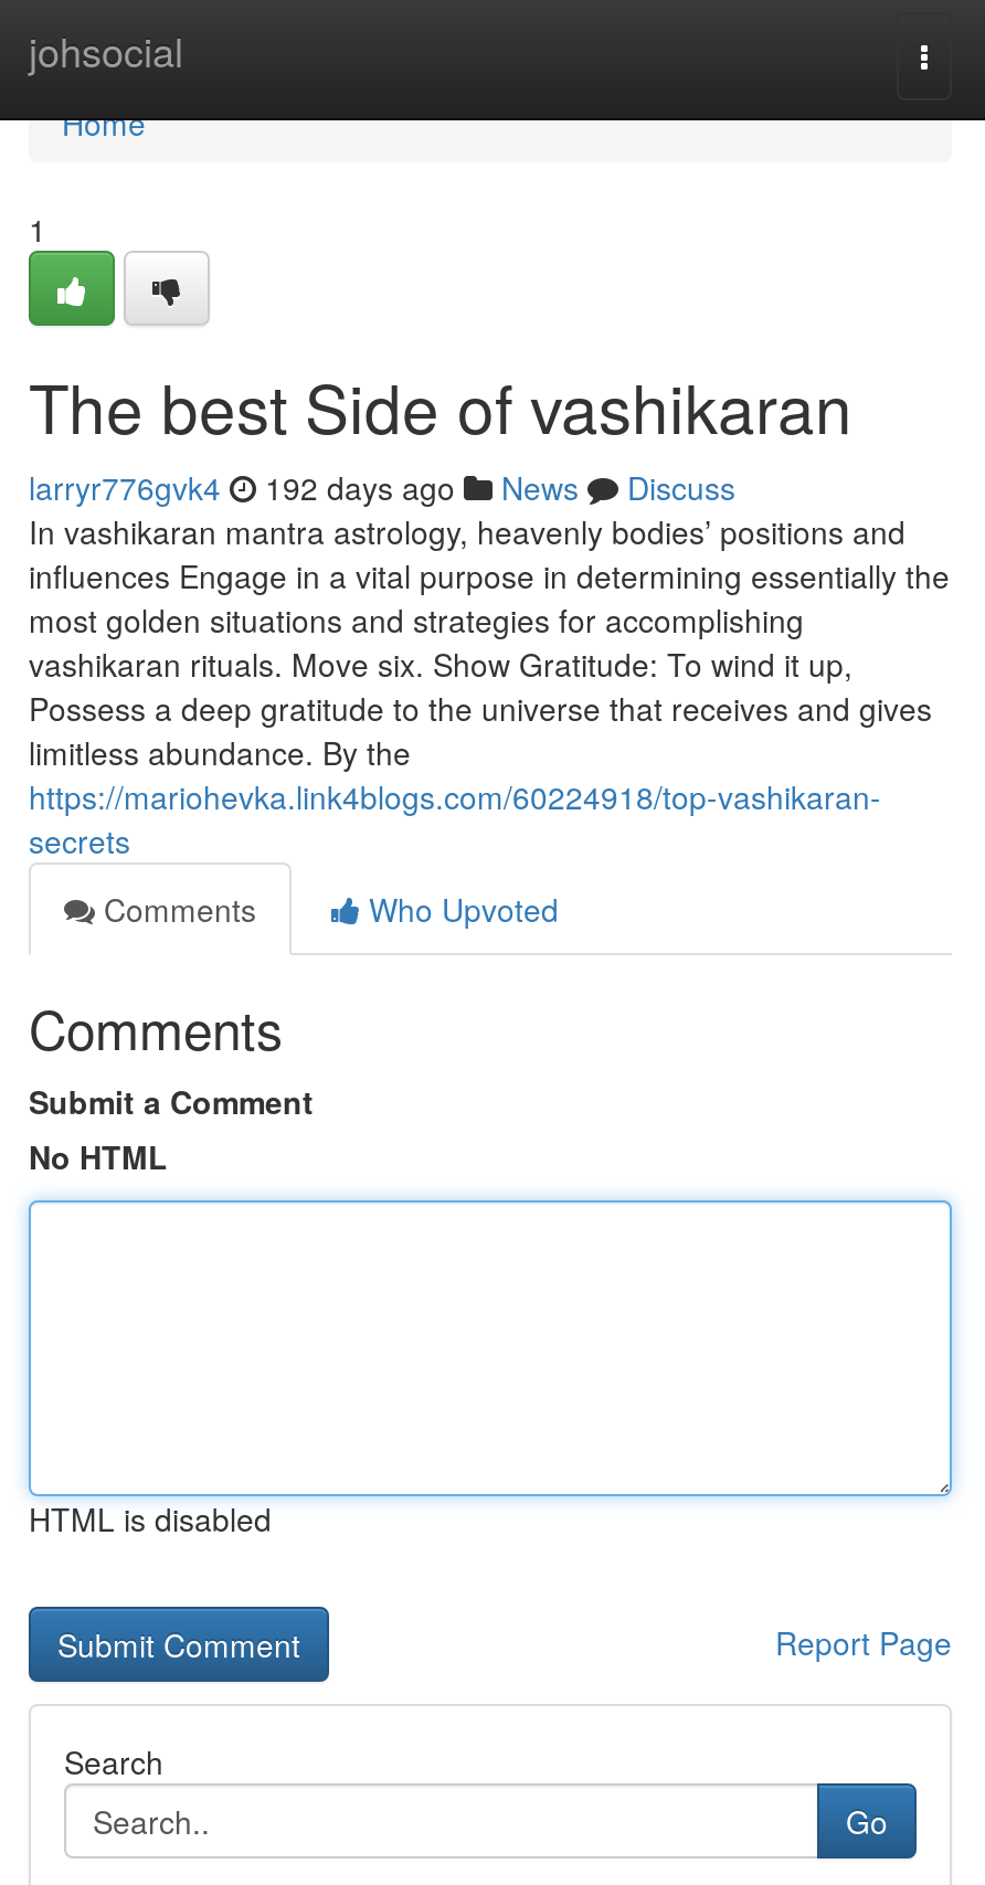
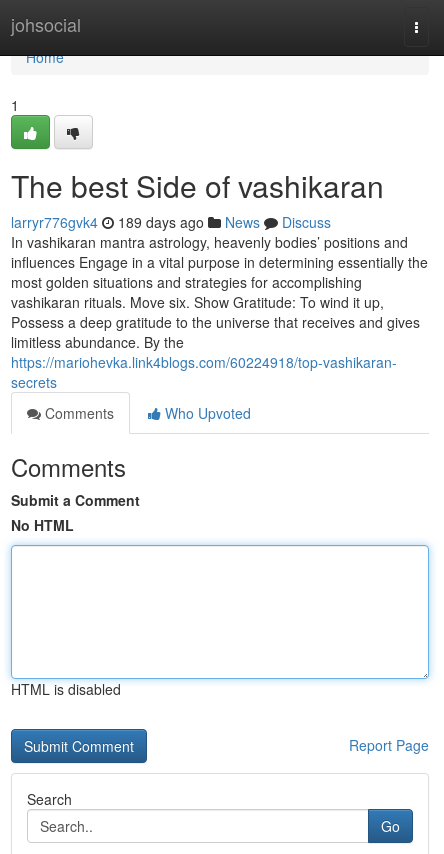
[29,465,735,509] larryr776gvk4 192 days ago News Discuss -> [11,212,331,232] larryr776gvk4 189 days ago News Discuss

